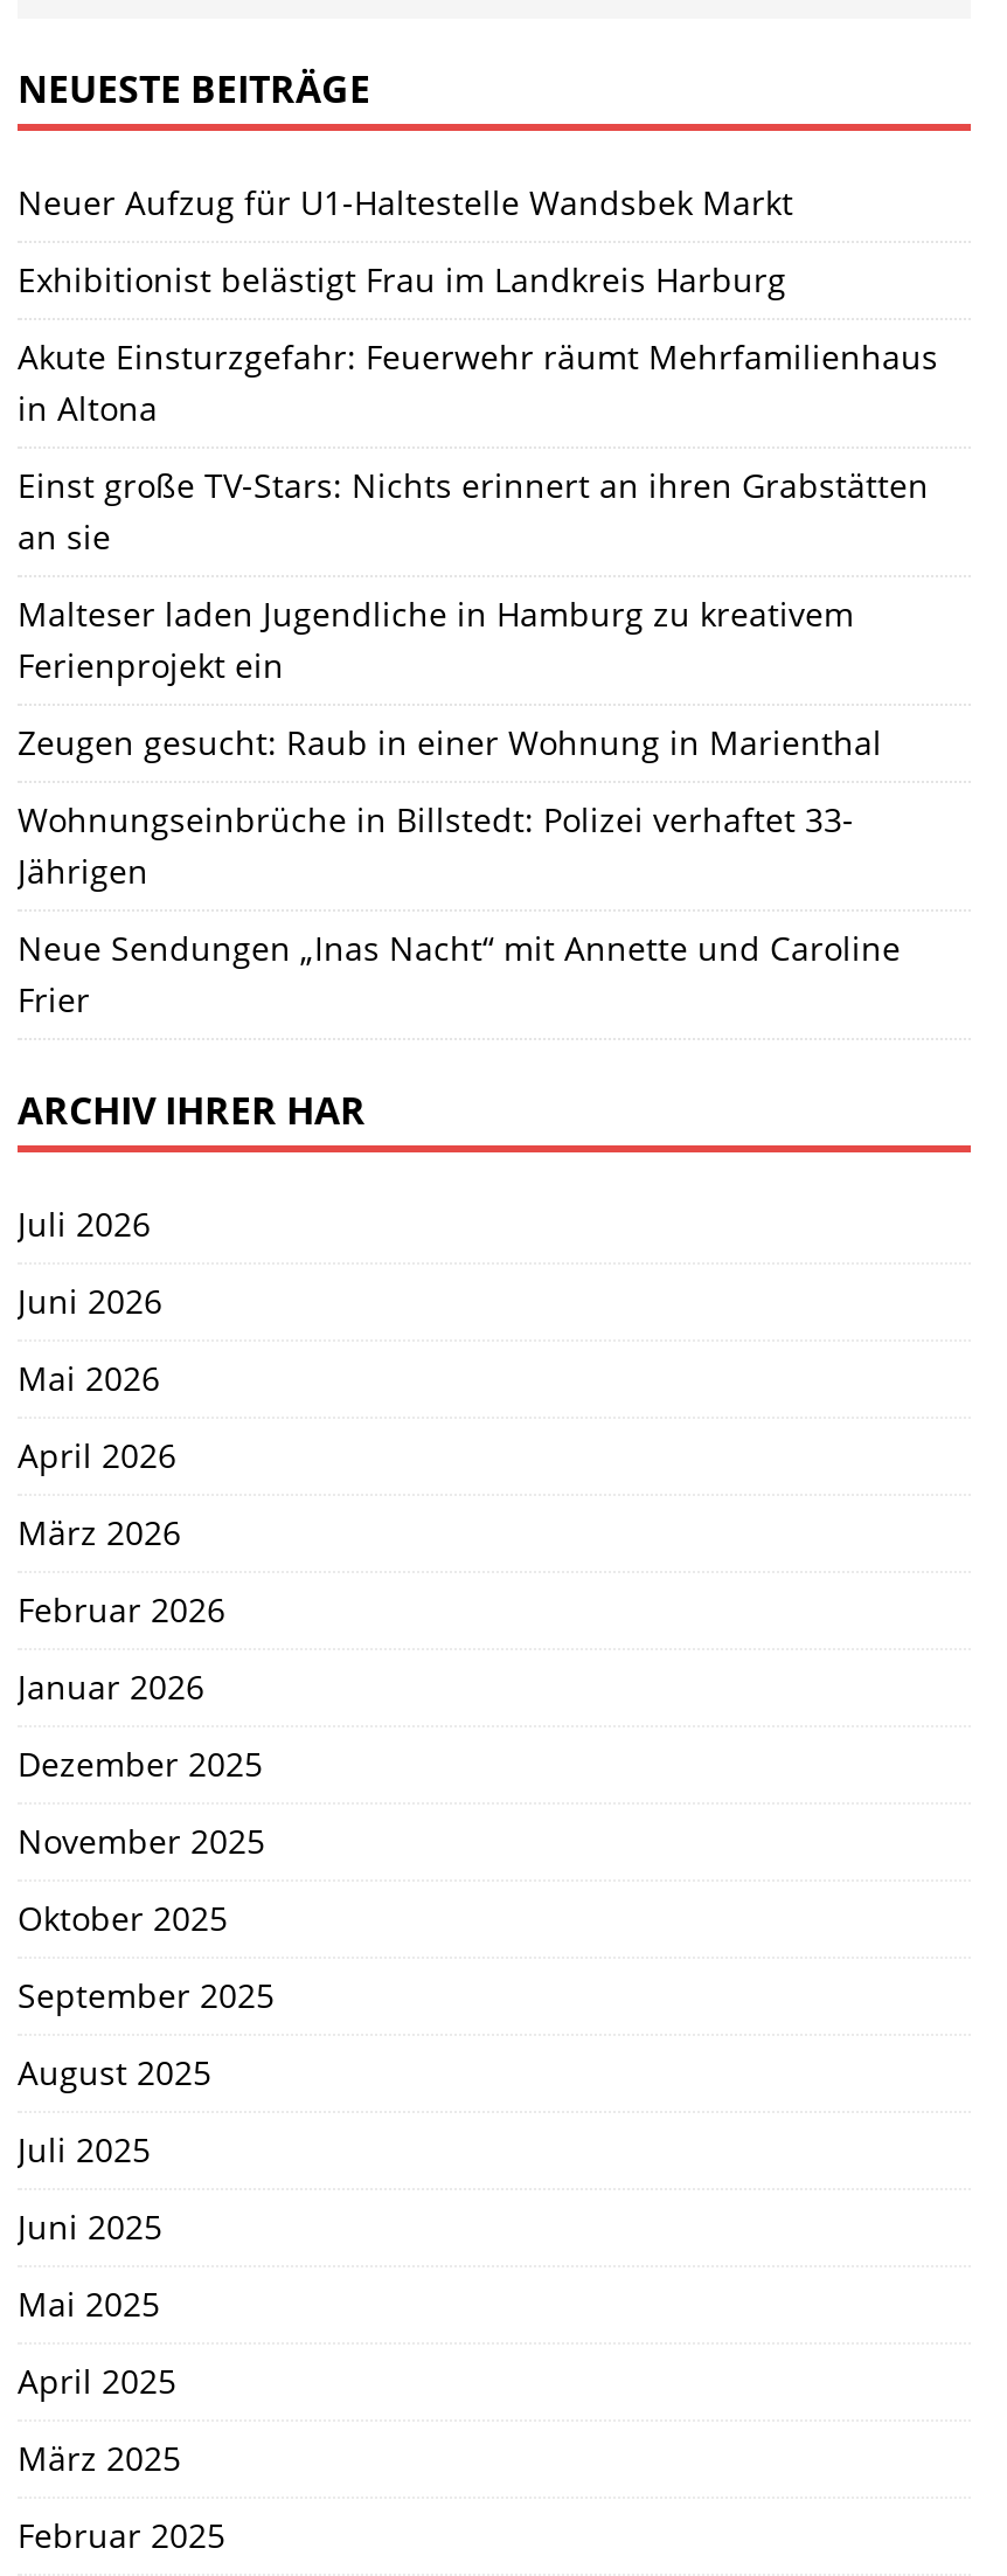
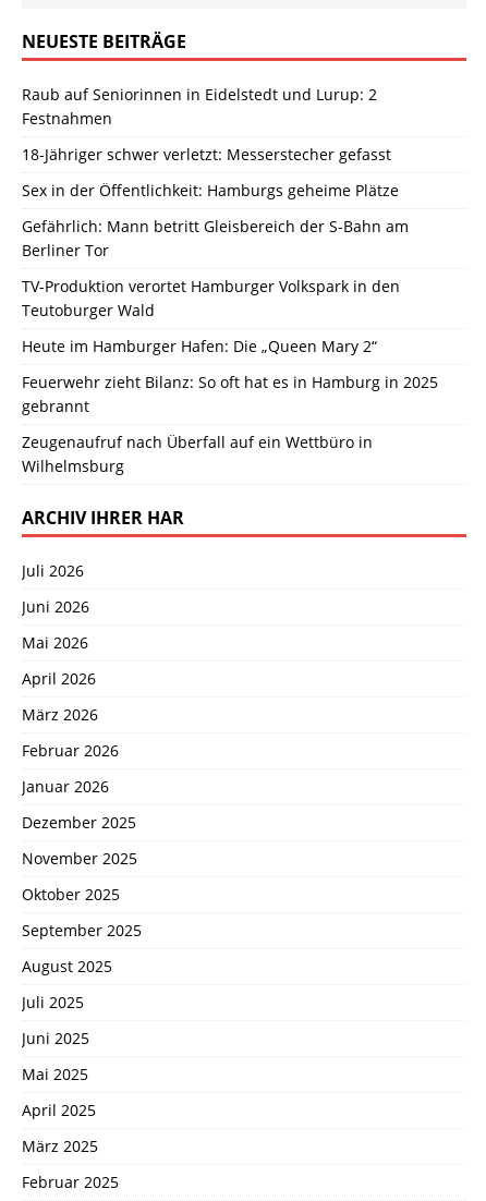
[18,181,793,225] Neuer Aufzug für U1-Haltestelle Wandsbek Markt -> [22,84,377,129] Raub auf Seniorinnen in Eidelstedt und Lurup: 2 | Festnahmen
[18,258,786,302] Exhibitionist belästigt Frau im Landkreis Harburg -> [22,144,391,165] 18-Jähriger schwer verletzt: Messerstecher gefasst
[18,335,938,431] Akute Einsturzgefahr: Feuerwehr räumt Mehrfamilienhaus | in Altona -> [22,180,399,201] Sex in der Öffentlichkeit: Hamburgs geheime Plätze
[18,464,929,560] Einst große TV-Stars: Nichts erinnert an ihren Grabstätten | an sie -> [22,216,409,261] Gefährlich: Mann betritt Gleisbereich der S-Bahn am | Berliner Tor
[18,592,854,688] Malteser laden Jugendliche in Hamburg zu kreativem | Ferienprojekt ein -> [22,276,400,321] TV-Produktion verortet Hamburger Volkspark in den | Teutoburger Wald
[18,721,882,765] Zeugen gesucht: Raub in einer Wohnung in Marienthal -> [22,336,377,357] Heute im Hamburger Hafen: Die „Queen Mary 2“
[18,798,854,894] Wohnungseinbrüche in Billstedt: Polizei verhaftet 33- | Jährigen -> [22,372,438,417] Feuerwehr zieht Bilanz: So oft hat es in Hamburg in 2025 | gebrannt
[18,927,901,1022] Neue Sendungen „Inas Nacht“ mit Annette und Caroline | Frier -> [22,432,373,477] Zeugenaufruf nach Überfall auf ein Wettbüro in | Wilhelmsburg

